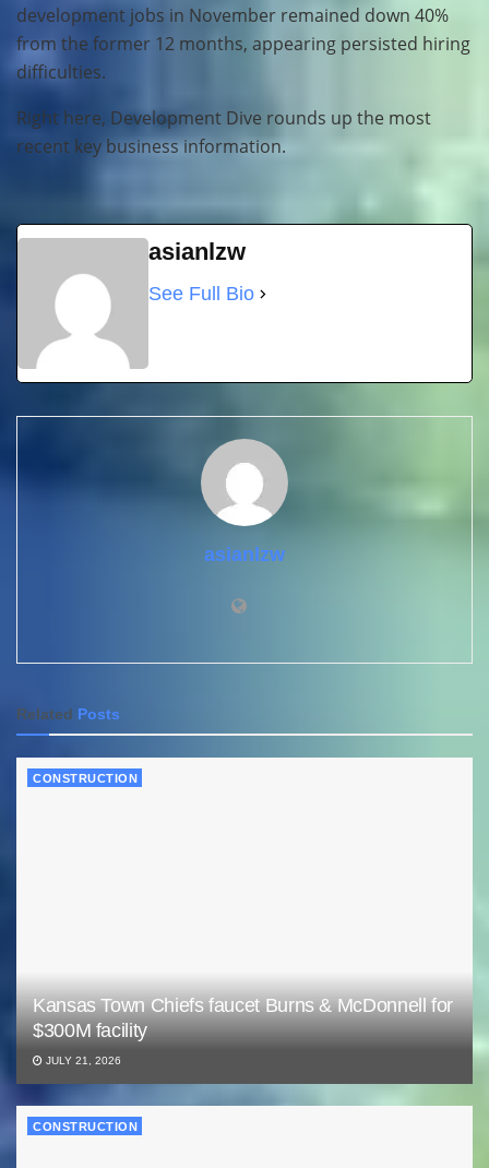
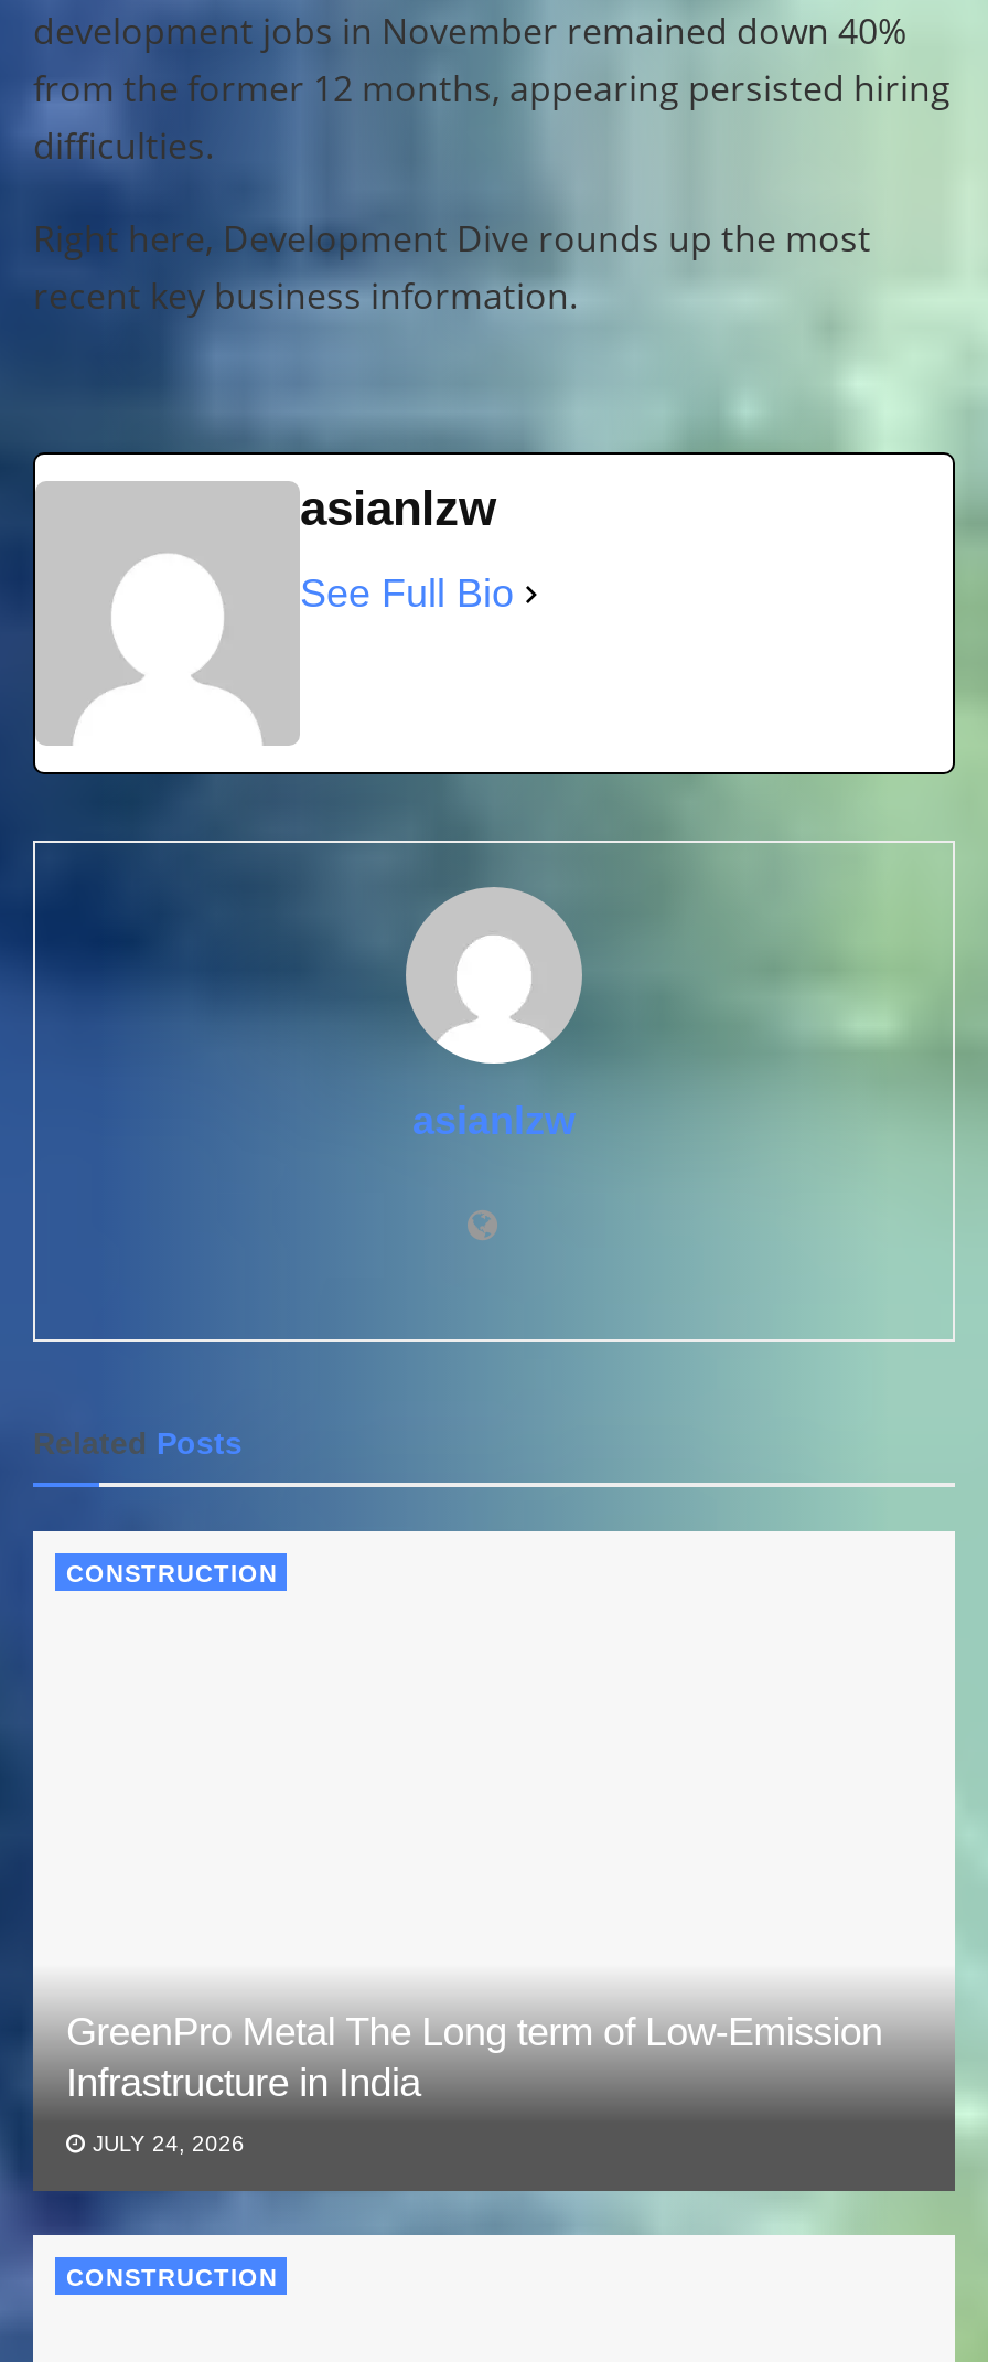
[33,994,453,1041] Kansas Town Chiefs faucet Burns & McDonnell for | $300M facility -> [66,2010,883,2105] GreenPro Metal The Long term of Low-Emission | Infrastructure in India
[43,1054,121,1066] JULY 21, 2026 -> [86,2131,245,2155] JULY 24, 2026

